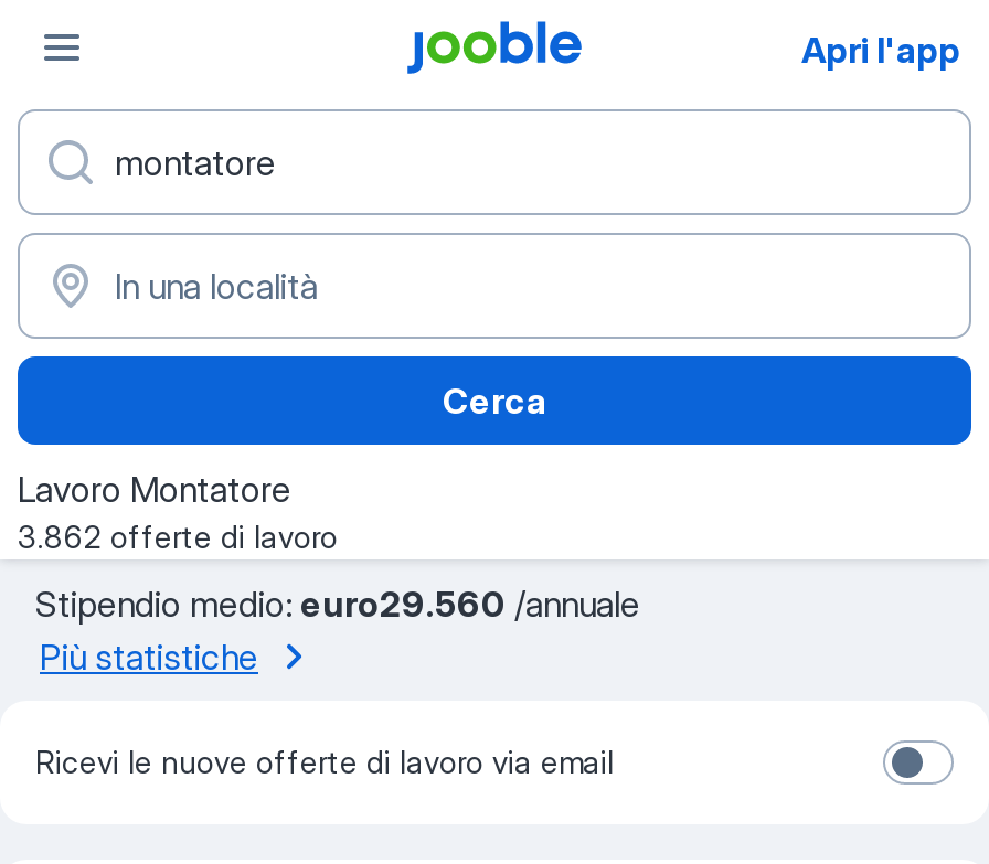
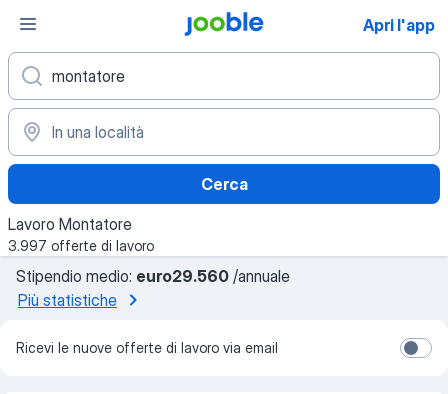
[18,518,338,555] 3.862 offerte di lavoro -> [8,237,154,254] 3.997 offerte di lavoro

